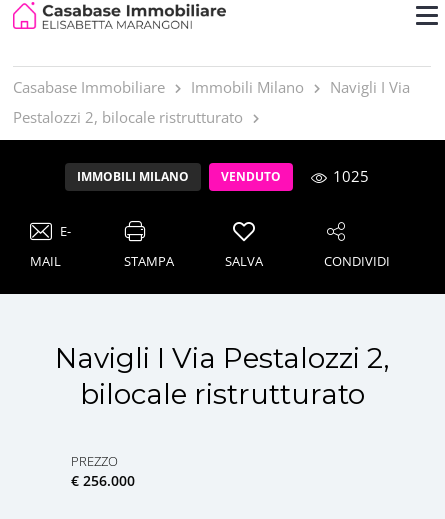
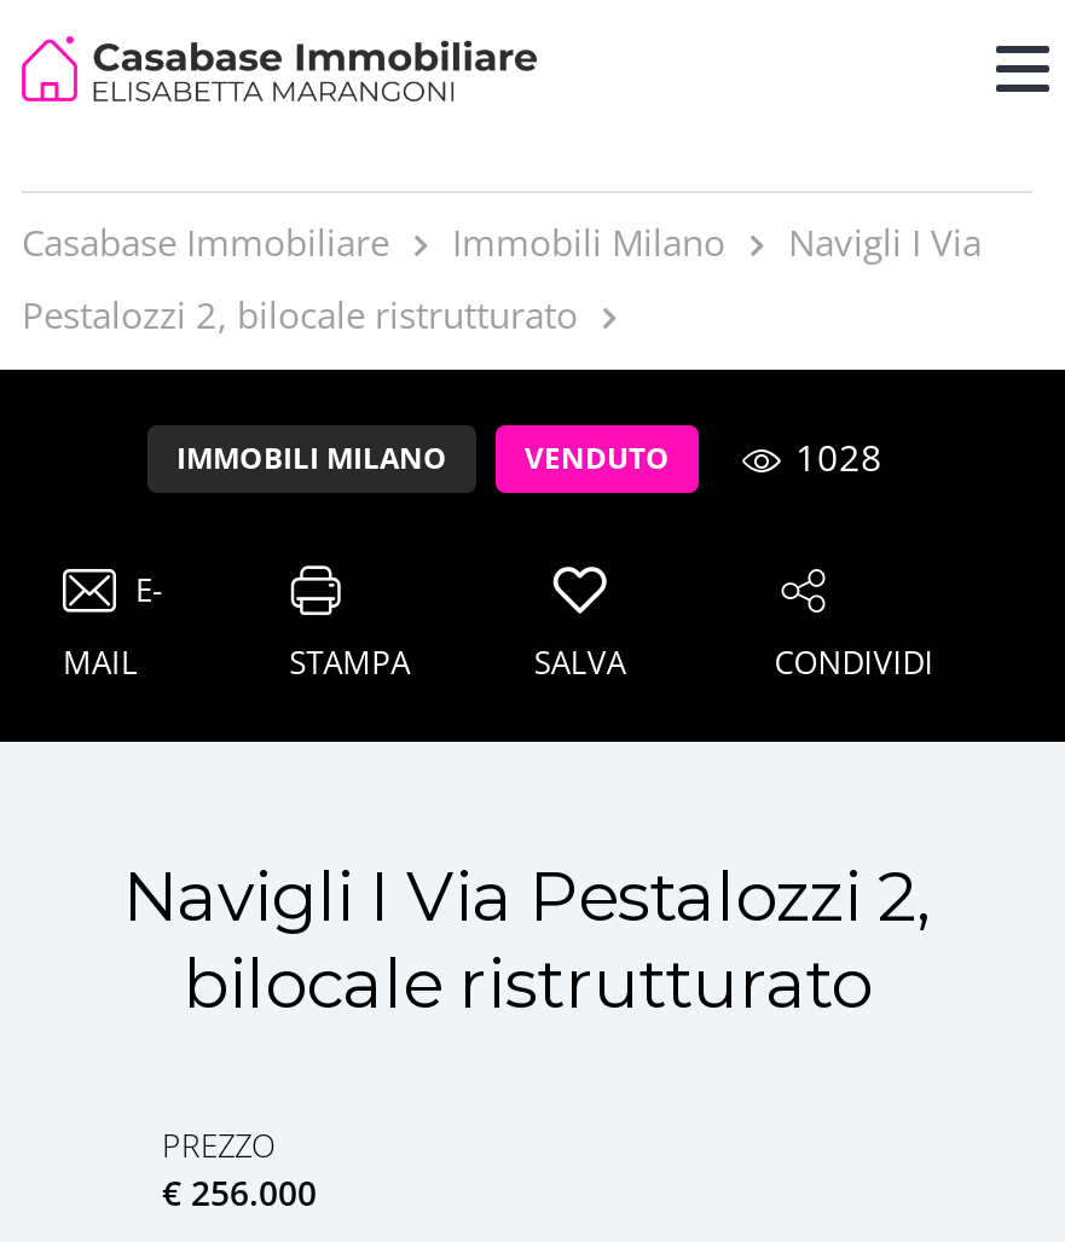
[329,166,369,186] 1025 -> [786,433,882,481] 1028

